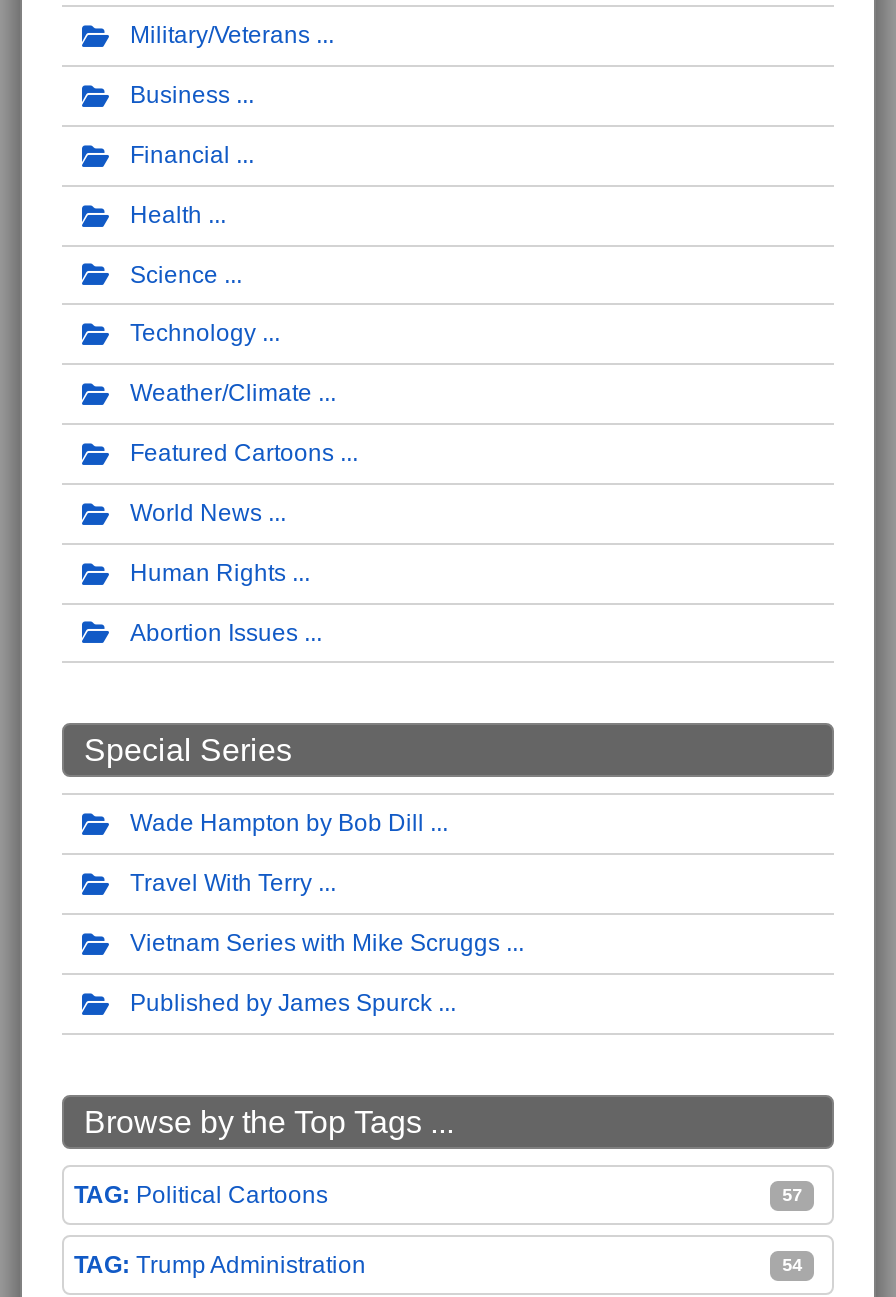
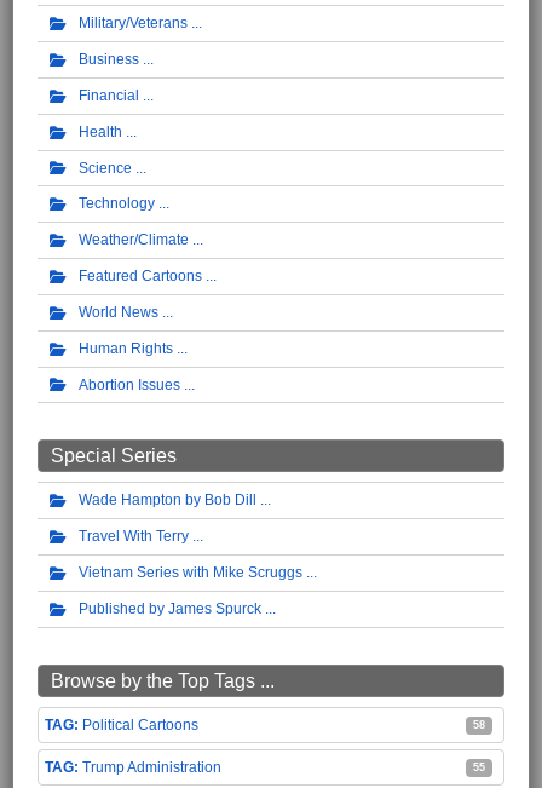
[782,1185,802,1205] 57 -> [473,719,485,731] 58
[782,1255,802,1275] 54 -> [473,761,485,773] 55

